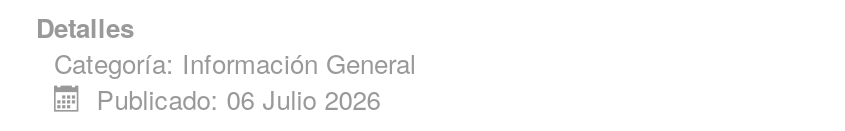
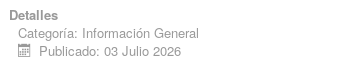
[96,80,380,118] Publicado: 06 Julio 2026 -> [39,41,181,60] Publicado: 03 Julio 2026

